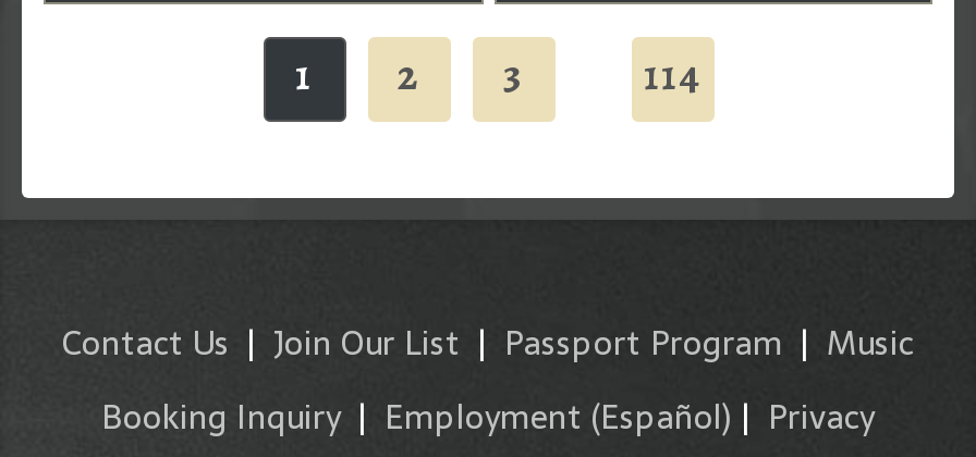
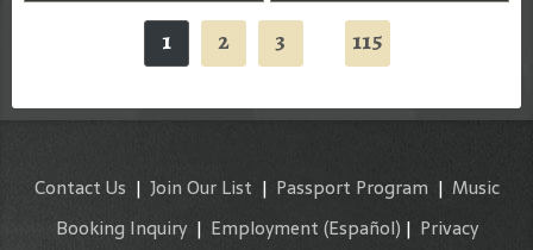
[644,46,700,104] 114 -> [352,25,382,57] 115

